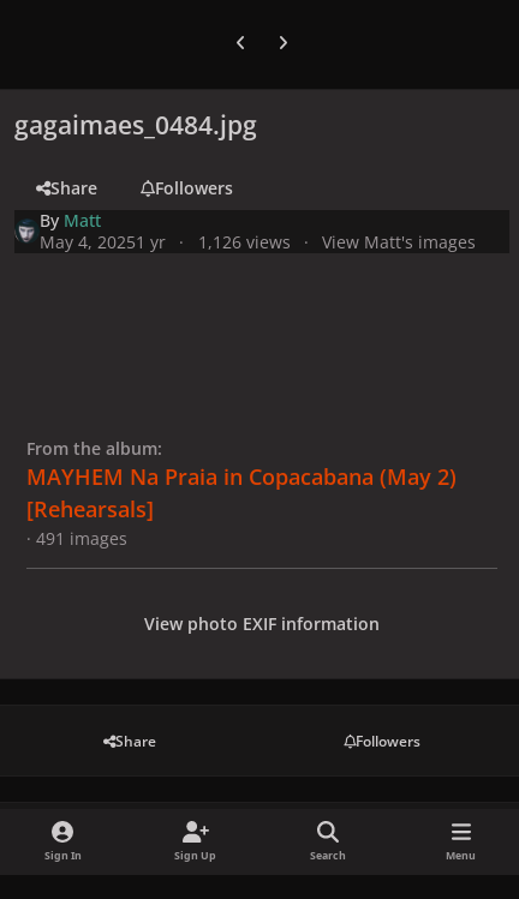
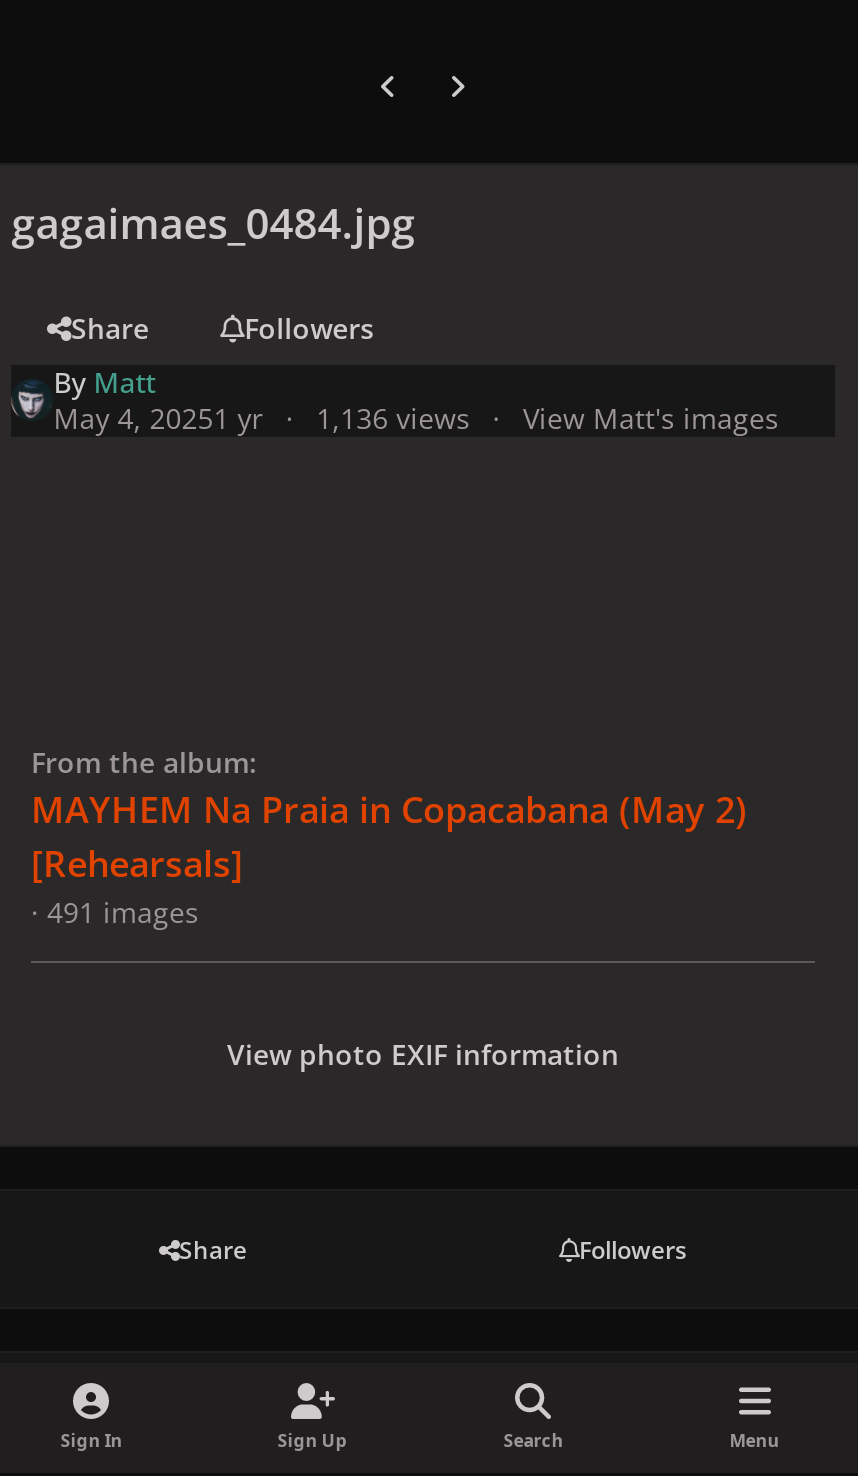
[40,230,476,253] May 4, 20251 yr 1,126 views View Matt's images -> [53,398,779,436] May 4, 20251 yr 1,136 views View Matt's images

